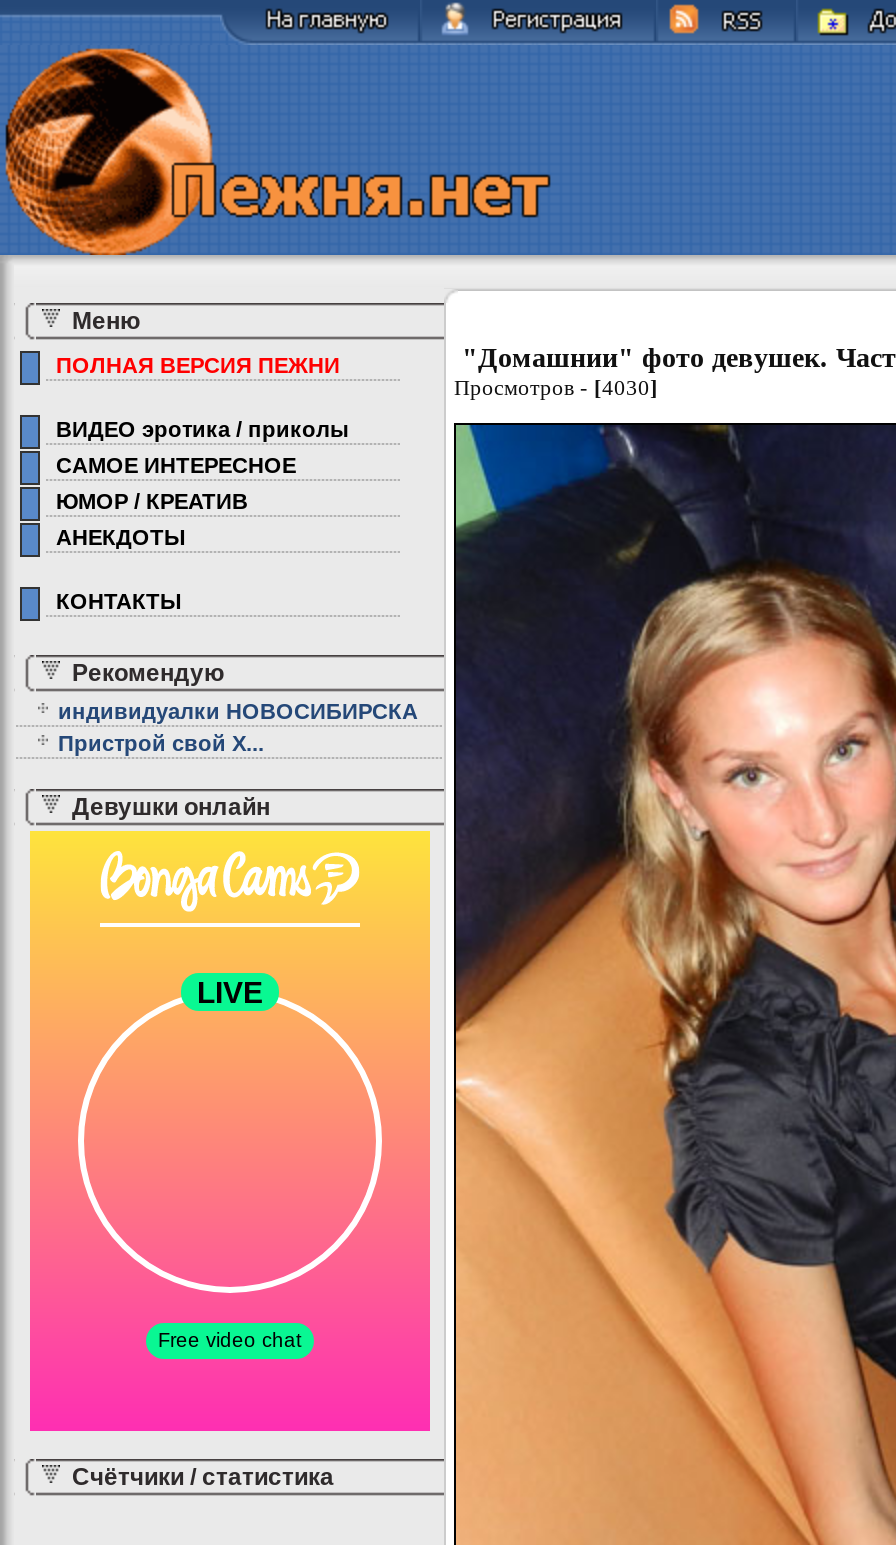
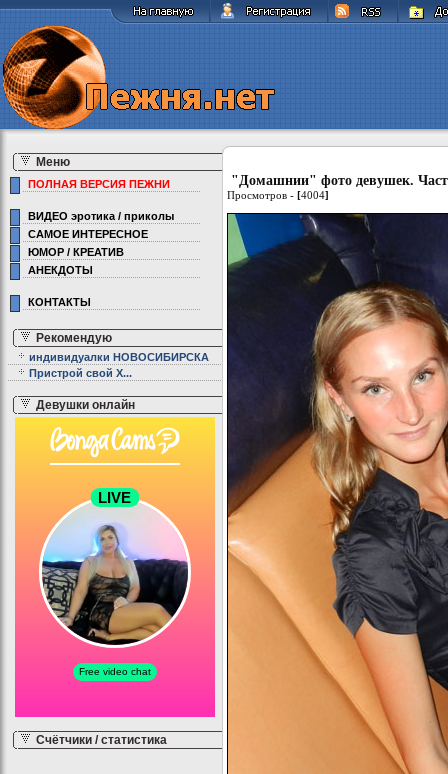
[454,375,658,399] Просмотров - [4030] -> [227,189,329,201] Просмотров - [4004]
[84,985,376,1287] [image] -> [41,495,189,646] [image]

